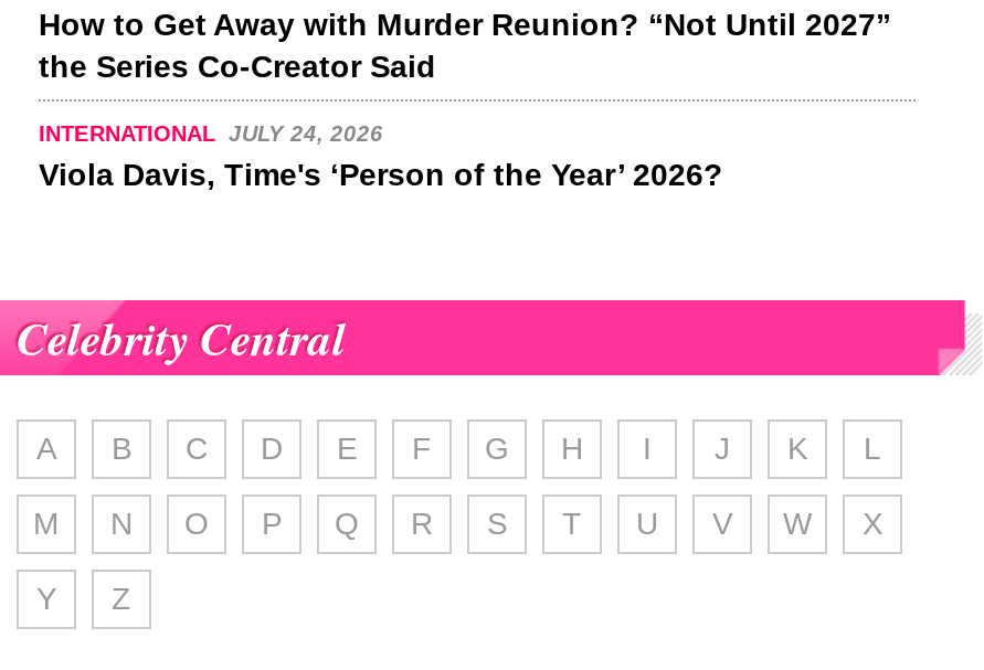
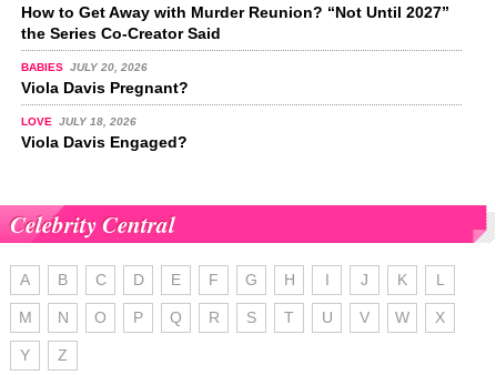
[39,121,723,191] INTERNATIONAL JULY 24, 2026 | Viola Davis, Time's ‘Person of the Year’ 2026? -> [21,61,189,150] BABIES JULY 20, 2026 | Viola Davis Pregnant? | LOVE JULY 18, 2026 | Viola Davis Engaged?

